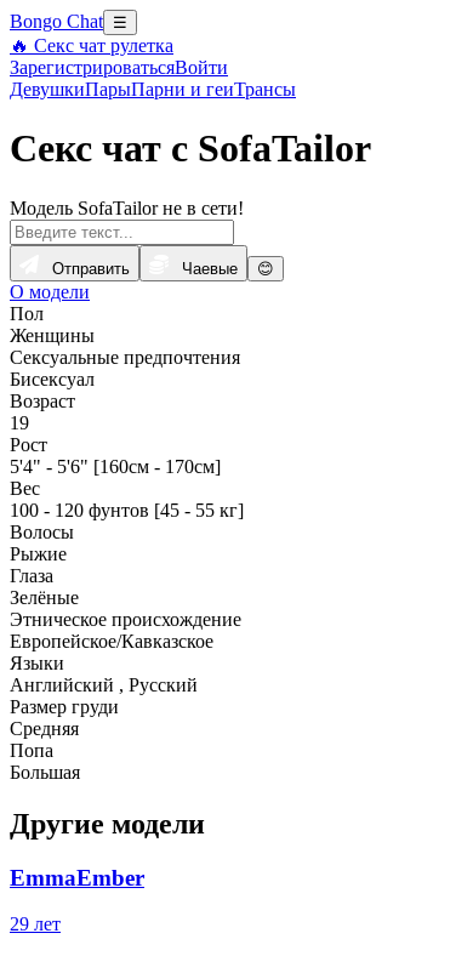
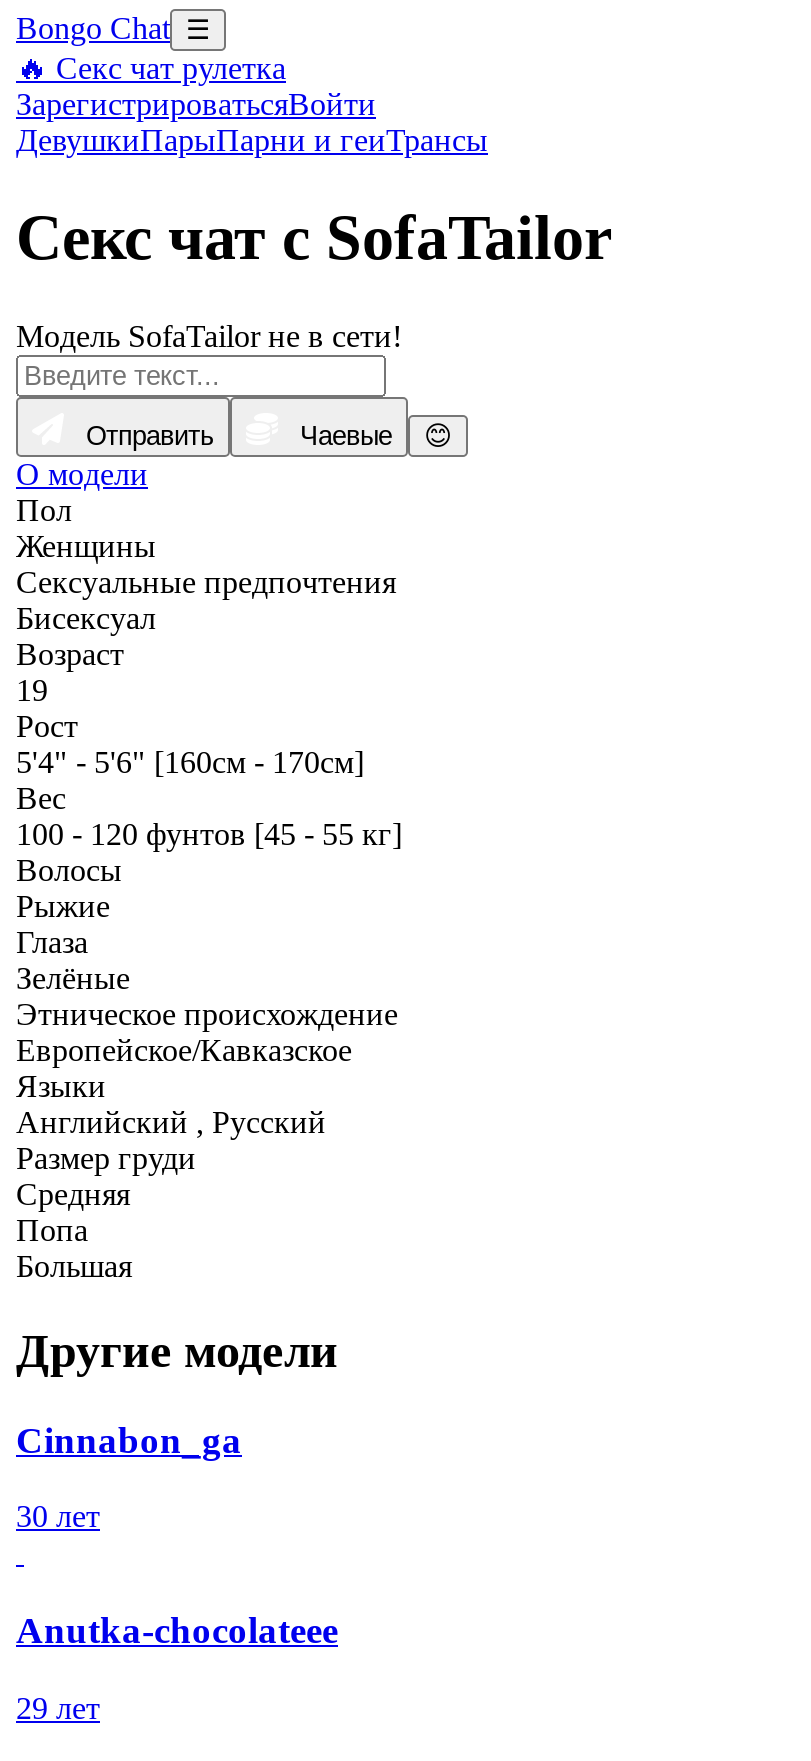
[10,865,144,890] EmmaEmber -> [16,1418,338,1651] Cinnabon_ga | 30 лет | Anutka-chocolateee

